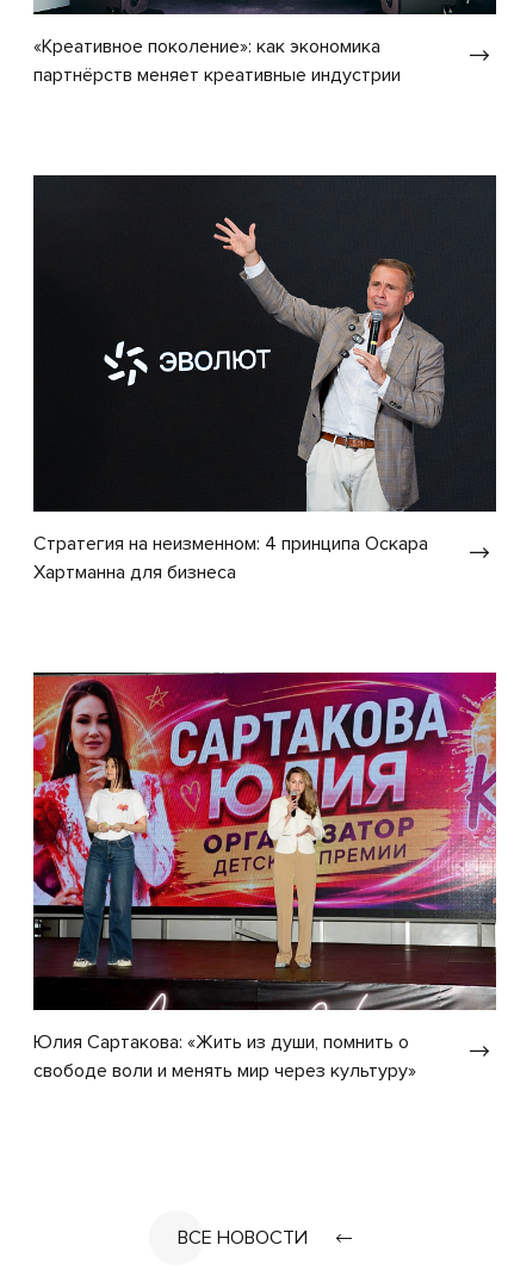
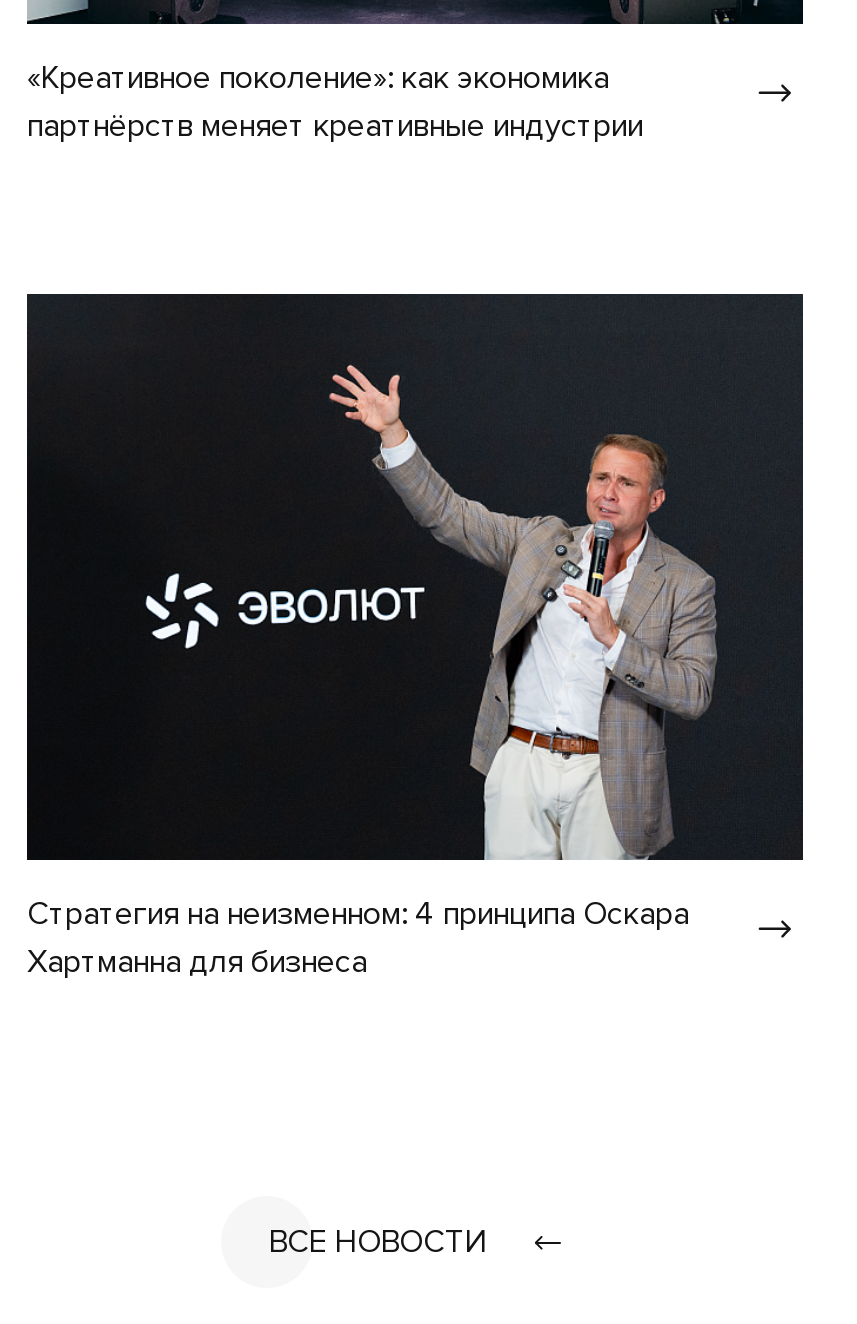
[32,671,497,1082] [image] | Юлия Сартакова: «Жить из души, помнить о | свободе воли и менять мир через культуру» -> none

